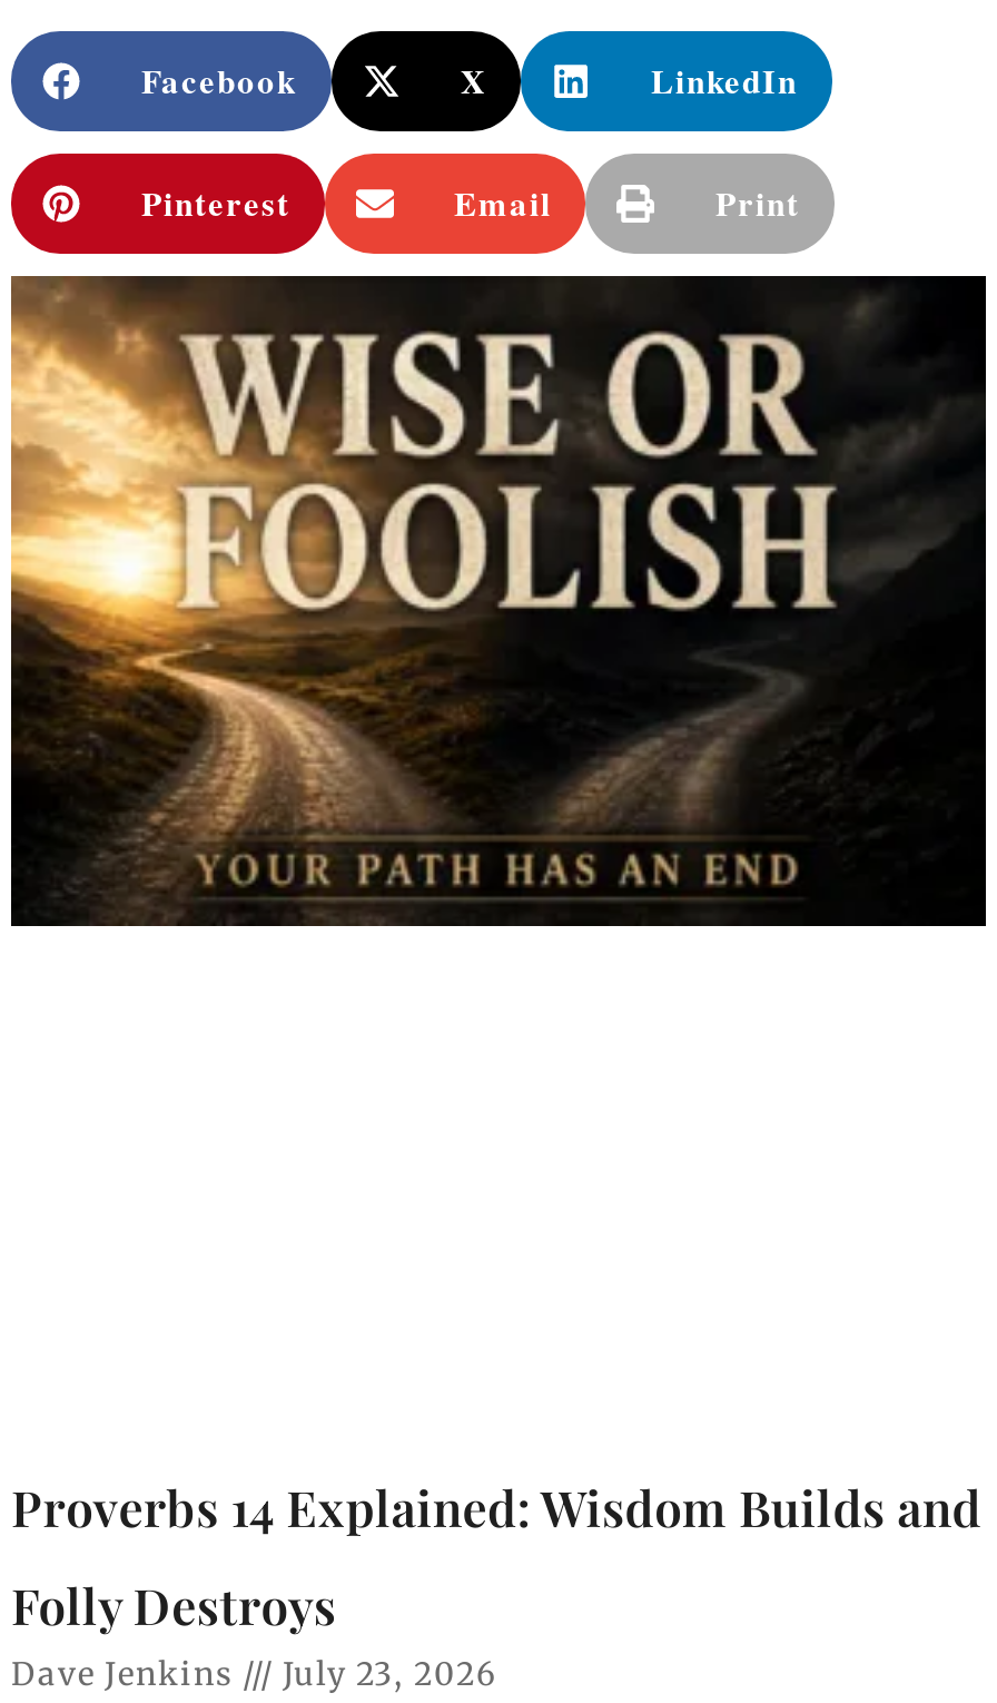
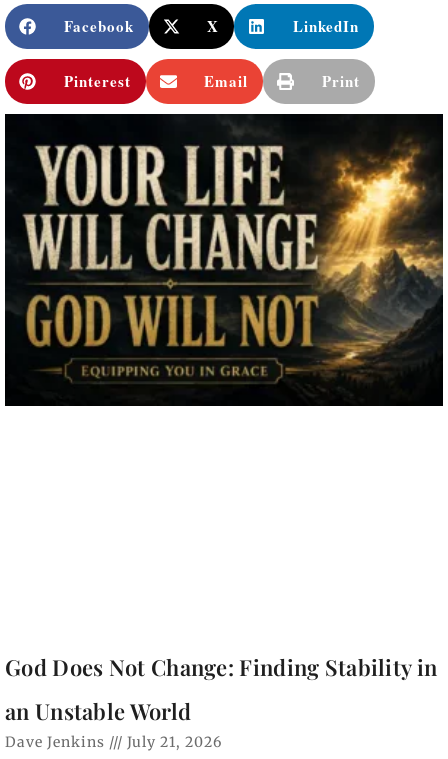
[9,274,988,926] [image] -> [4,113,444,406] [image]
[11,1473,981,1540] Proverbs 14 Explained: Wisdom Builds and -> [5,652,437,682] God Does Not Change: Finding Stability in
[11,1571,336,1638] Folly Destroys -> [5,696,191,726] an Unstable World
[11,1653,496,1693] Dave Jenkins July 23, 2026 -> [5,733,222,751] Dave Jenkins July 21, 2026

